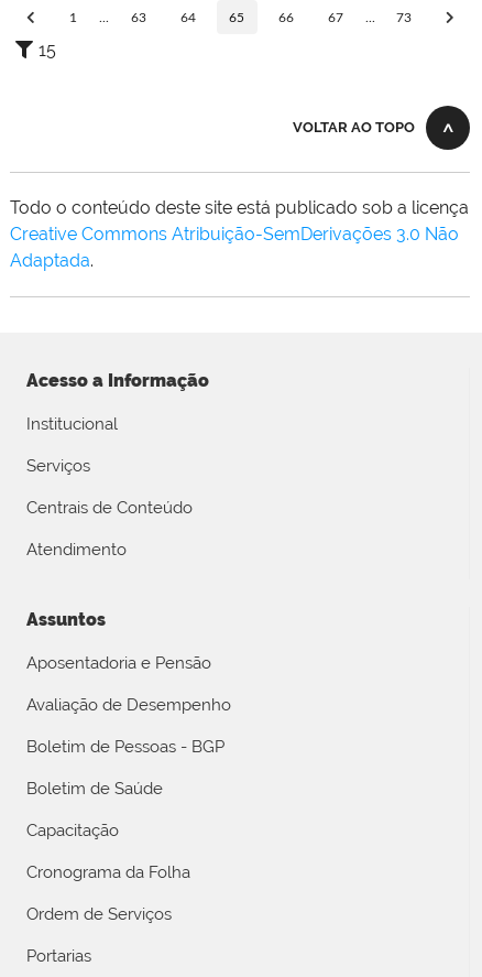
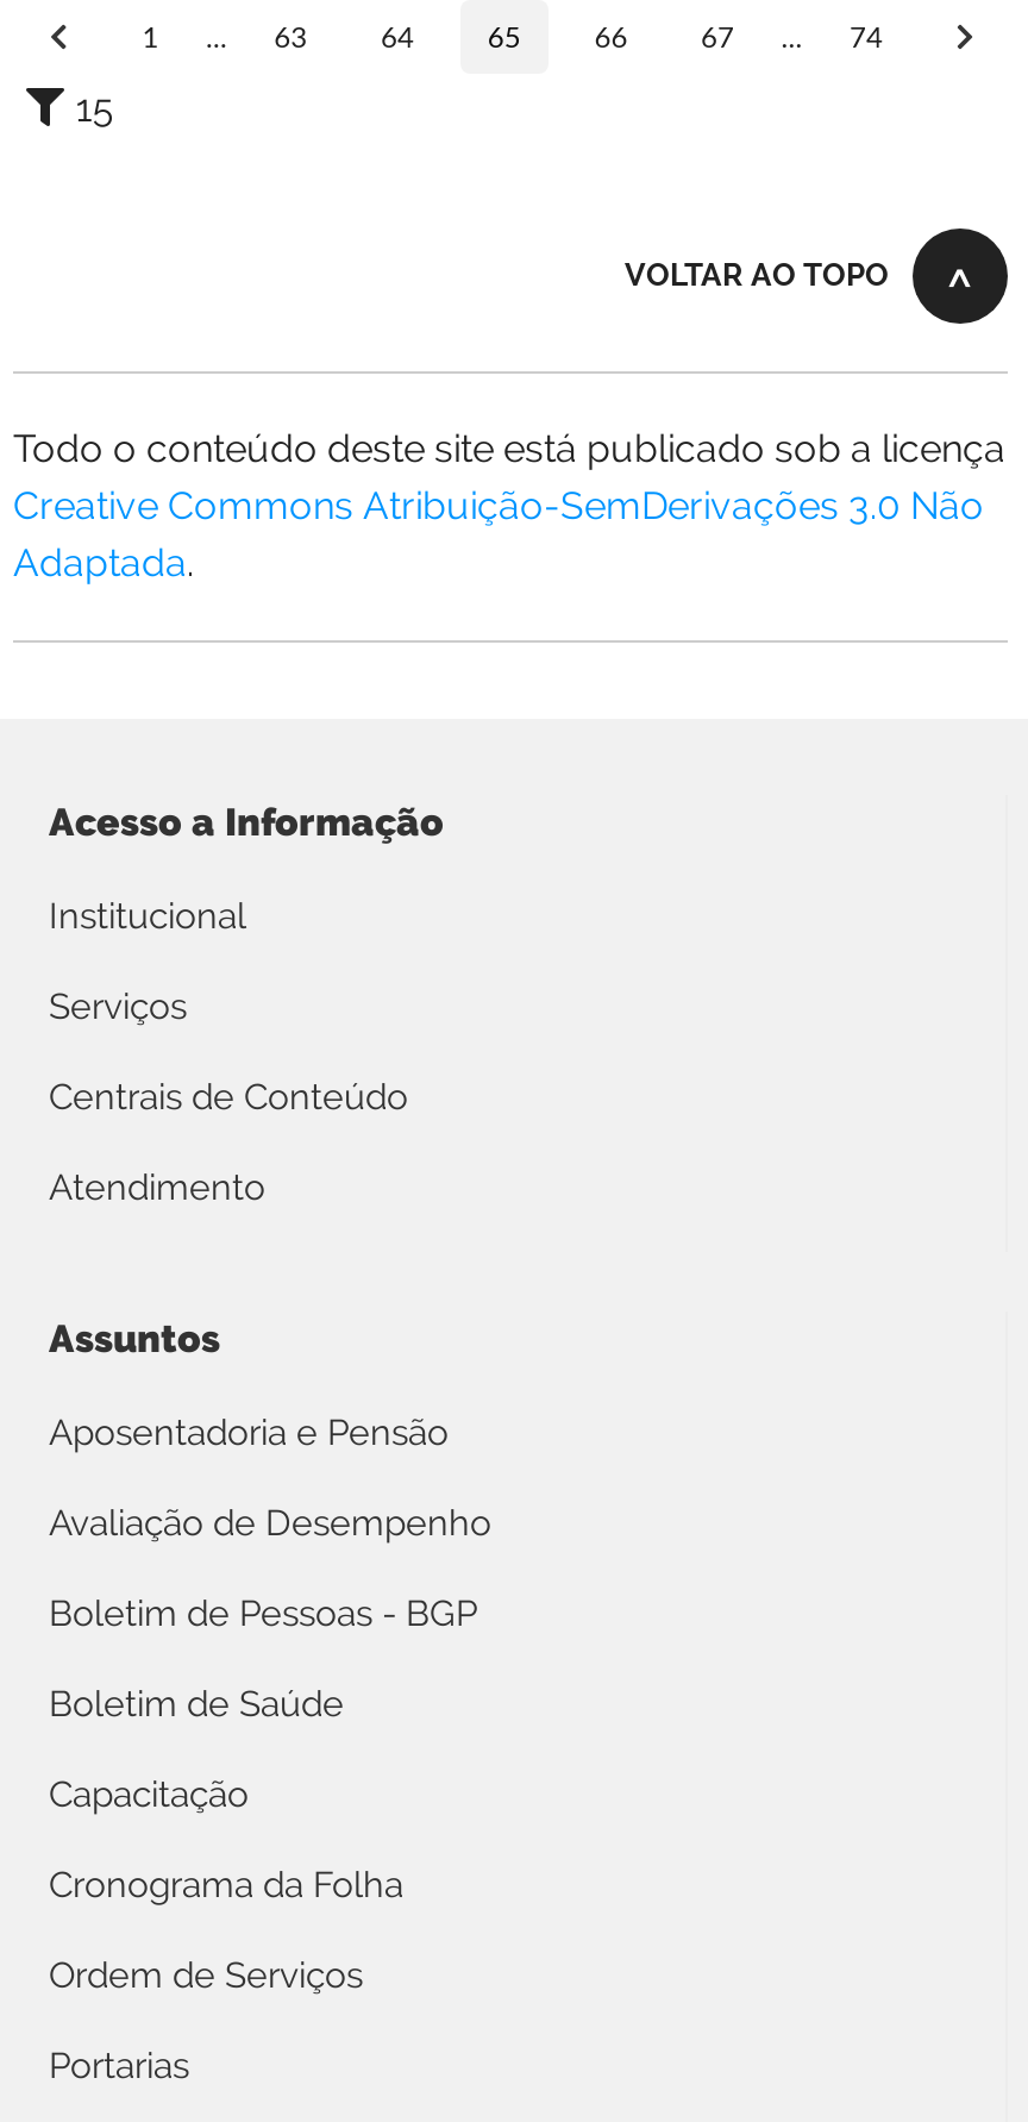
[397,11,412,24] 73 -> [850,23,883,52] 74

